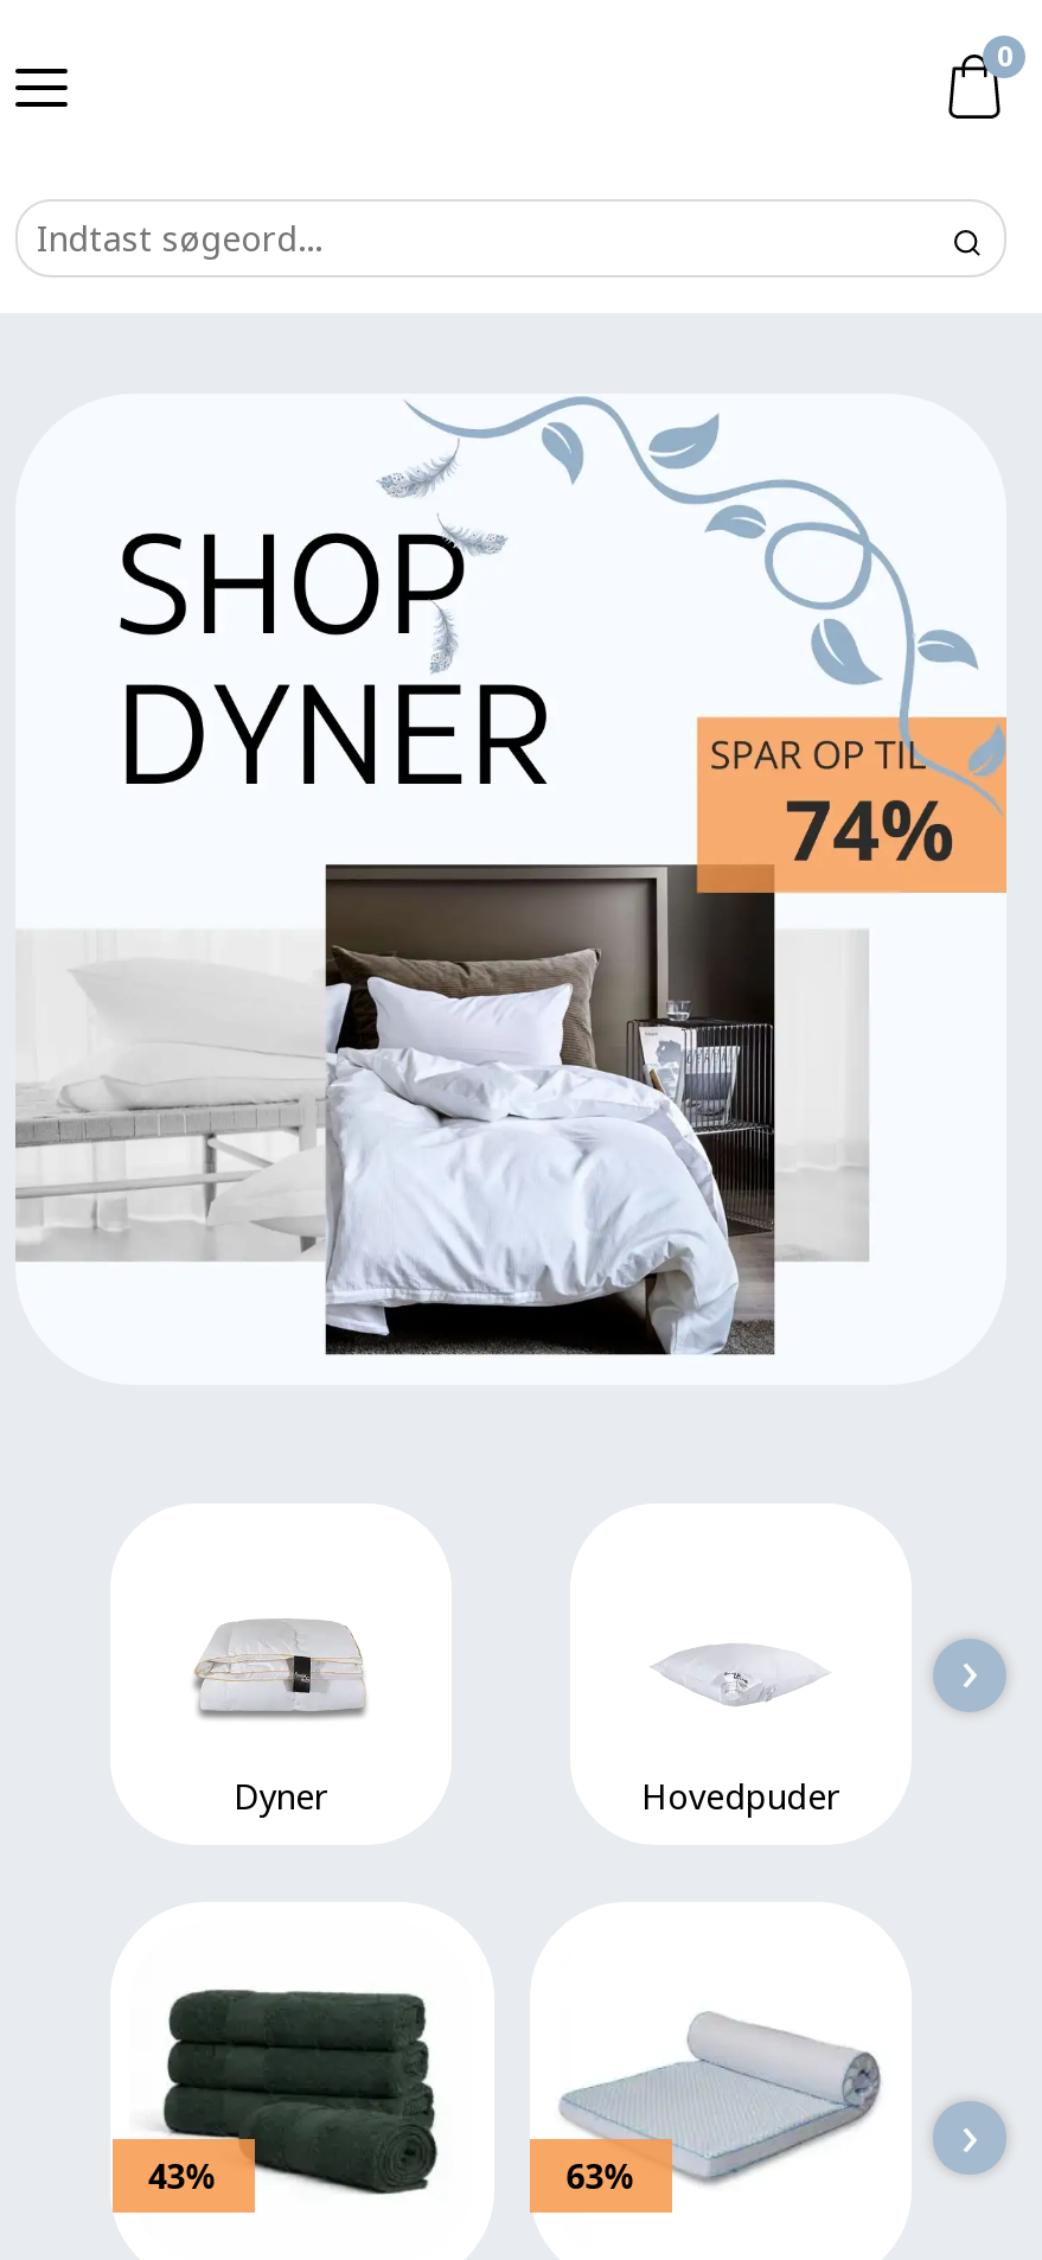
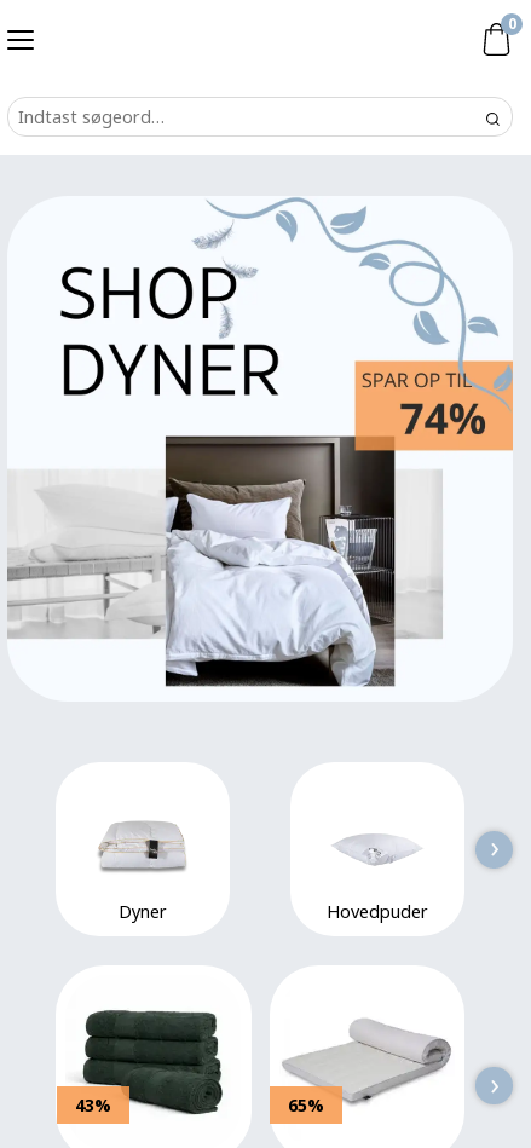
[566,2152,637,2197] 63% -> [288,1093,325,1116] 65%

